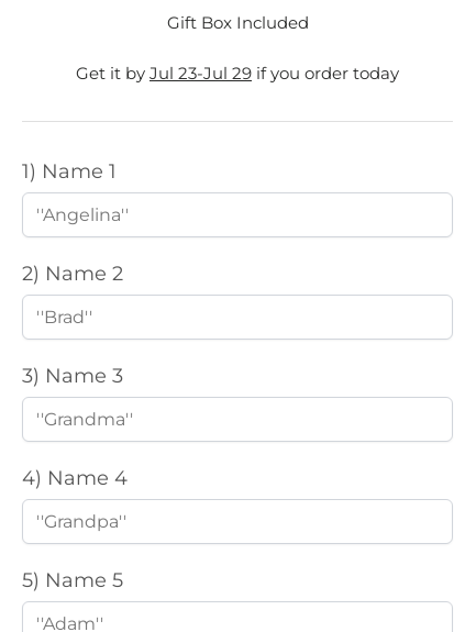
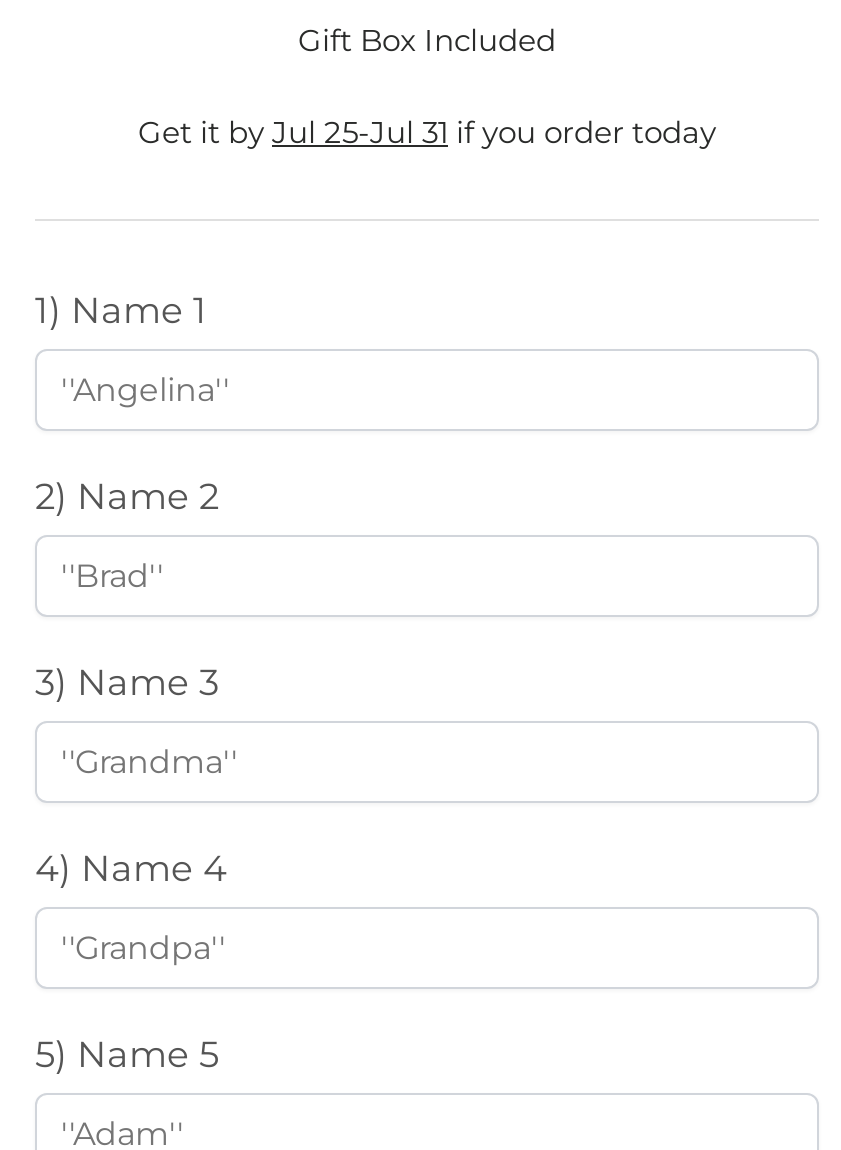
[76,63,399,83] Get it by Jul 23-Jul 29 if you order today -> [138,114,716,152] Get it by Jul 25-Jul 31 if you order today

